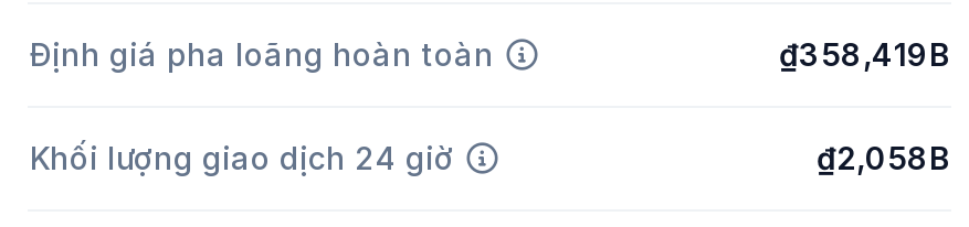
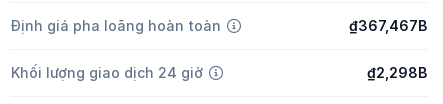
[779,35,949,73] ₫358,419B -> [349,17,427,34] ₫367,467B
[817,139,949,176] ₫2,058B -> [367,64,427,81] ₫2,298B

